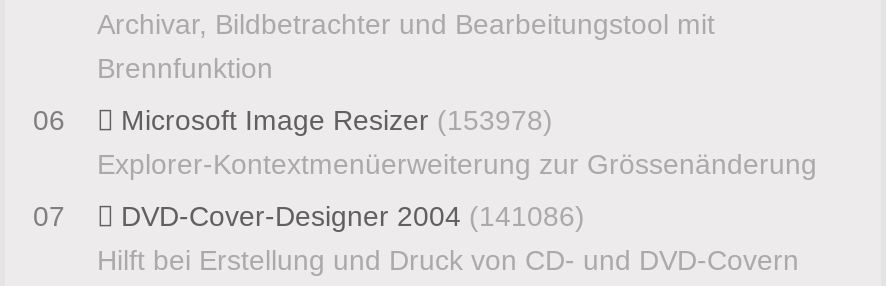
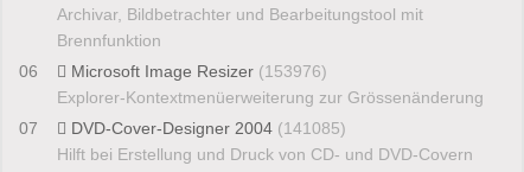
[113,104,553,136] Microsoft Image Resizer (153978) -> [66,62,327,81] Microsoft Image Resizer (153976)
[113,200,585,232] DVD-Cover-Designer 2004 (141086) -> [66,119,346,138] DVD-Cover-Designer 2004 (141085)

